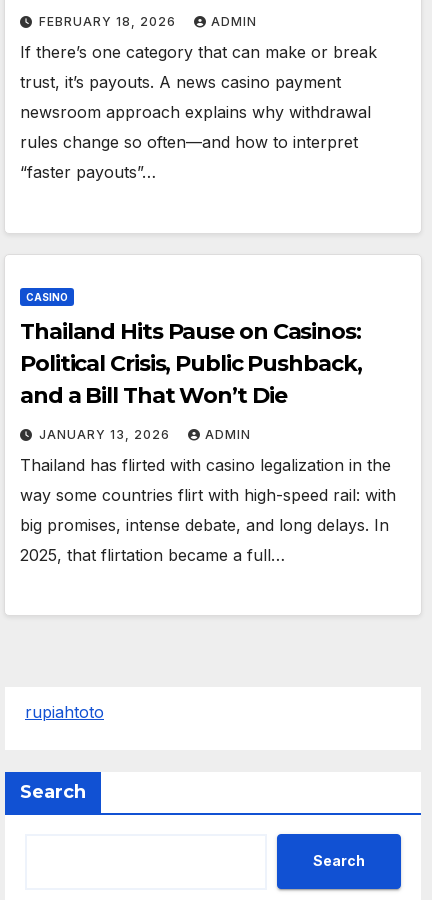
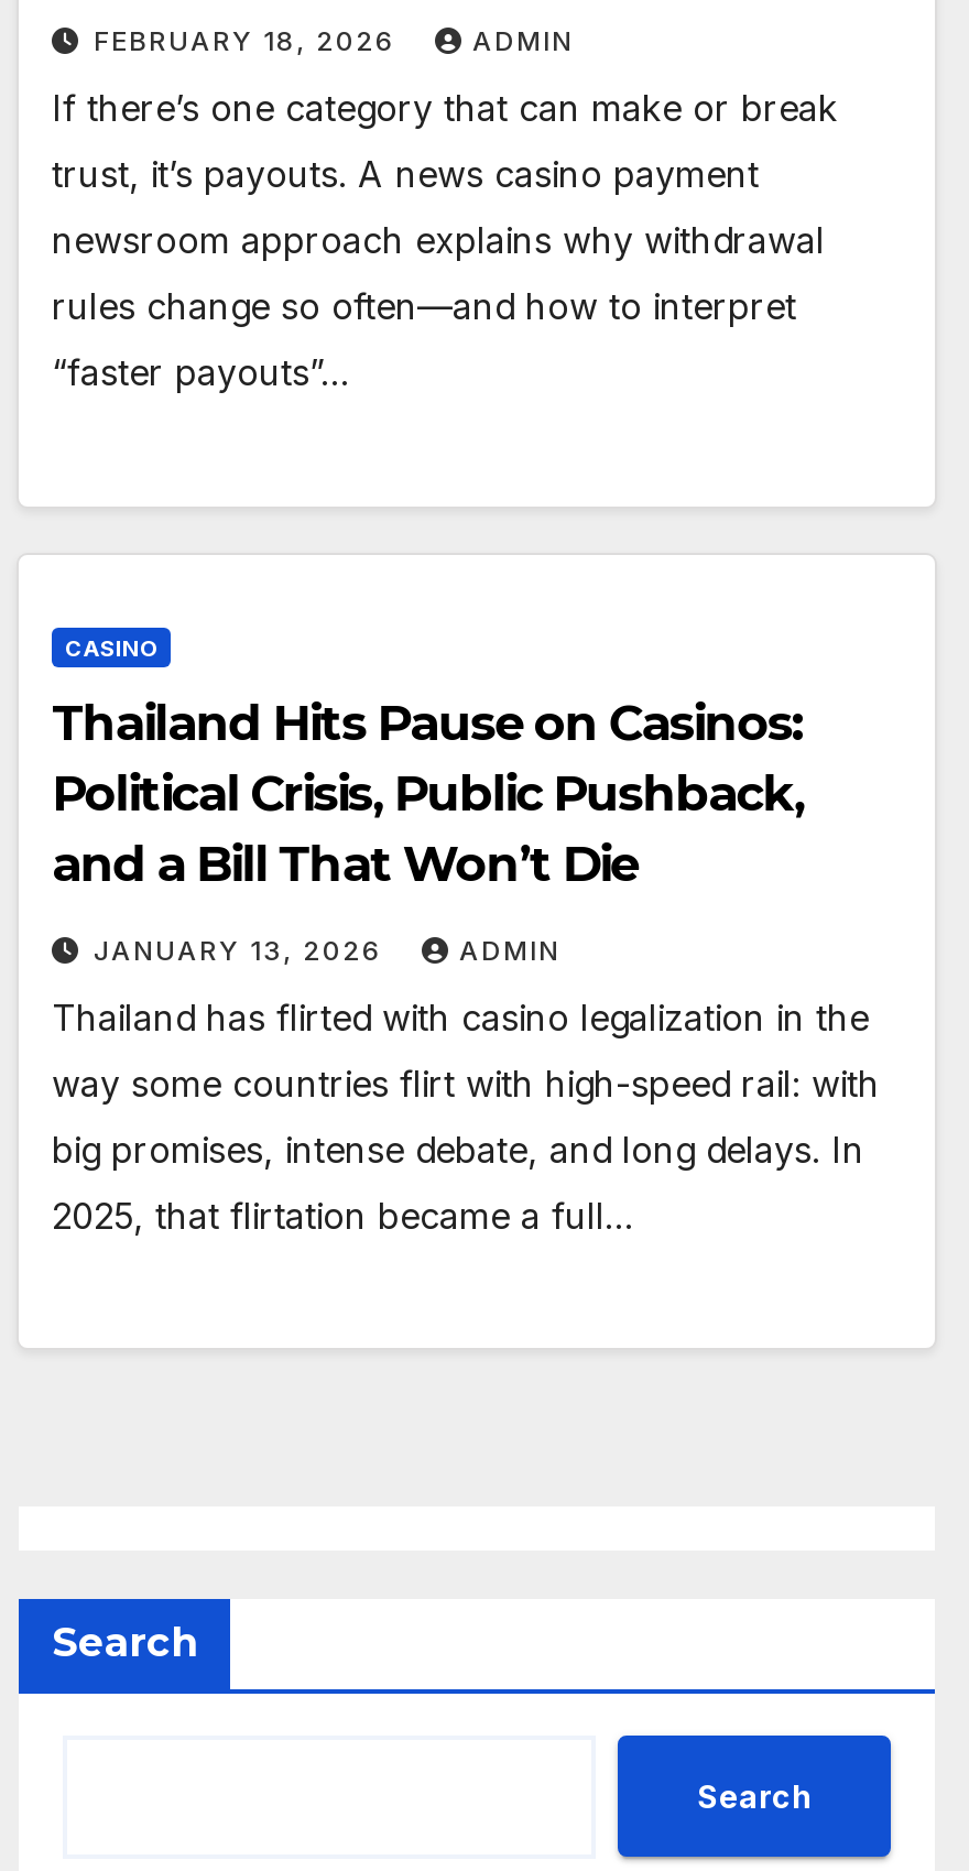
[25,702,104,722] rupiahtoto -> none

